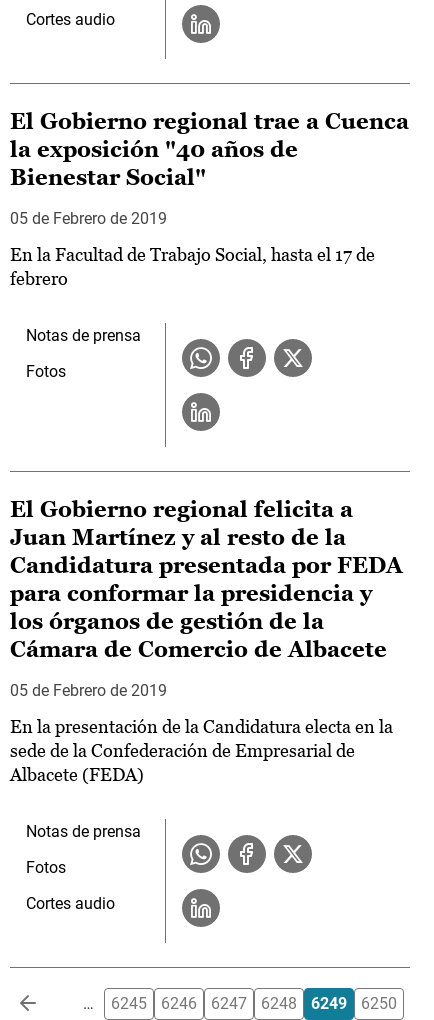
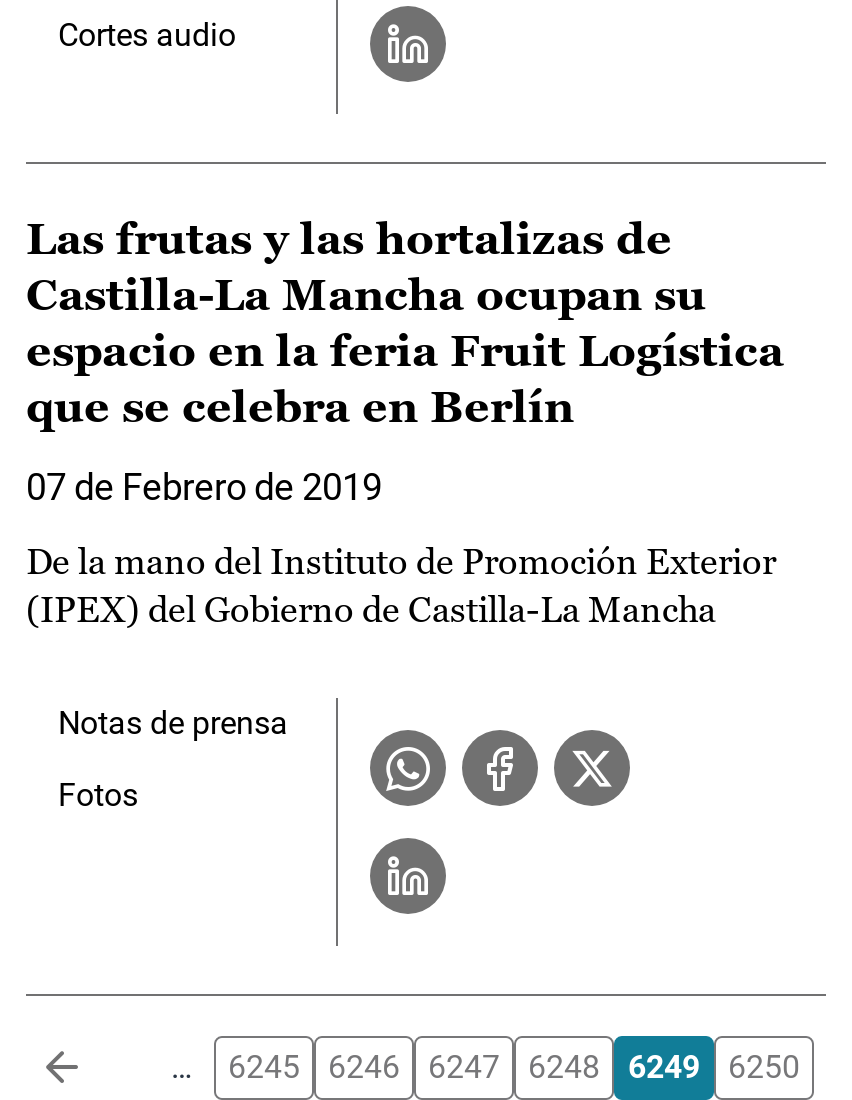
[10,109,409,190] El Gobierno regional trae a Cuenca | la exposición "40 años de | Bienestar Social" -> [26,214,784,432] Las frutas y las hortalizas de | Castilla-La Mancha ocupan su | espacio en la feria Fruit Logística | que se celebra en Berlín
[10,209,167,228] 05 de Febrero de 2019 -> [26,466,382,508] 07 de Febrero de 2019
[10,244,375,289] En la Facultad de Trabajo Social, hasta el 17 de | febrero -> [26,540,776,630] De la mano del Instituto de Promoción Exterior | (IPEX) del Gobierno de Castilla-La Mancha
moved [26,326,141,381] -> [58,704,288,814]: Notas de prensa | Fotos
[10,497,403,913] El Gobierno regional felicita a | Juan Martínez y al resto de la | Candidatura presentada por FEDA | para conformar la presidencia y | los órganos de gestión de la | Cámara de Comercio de Albacete | 05 de Febrero de 2019 | En la presentación de la Candidatura electa en la | sede de la Confederación de Empresarial de | Albacete (FEDA) | Notas de prensa | Fotos | Cortes audio -> none

